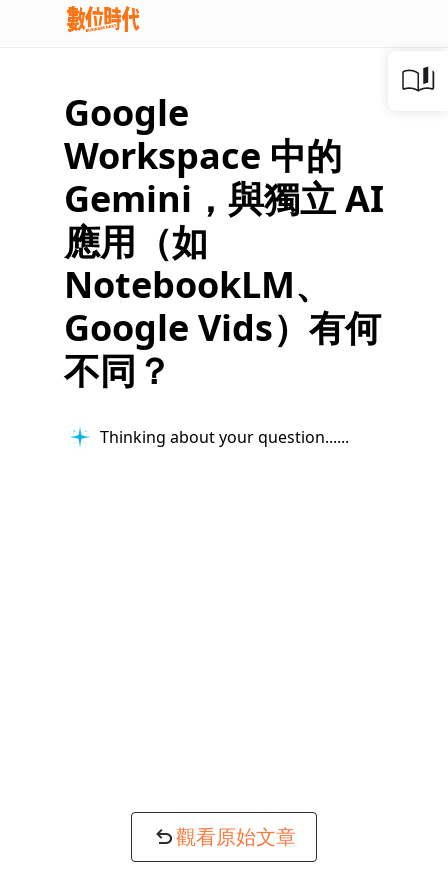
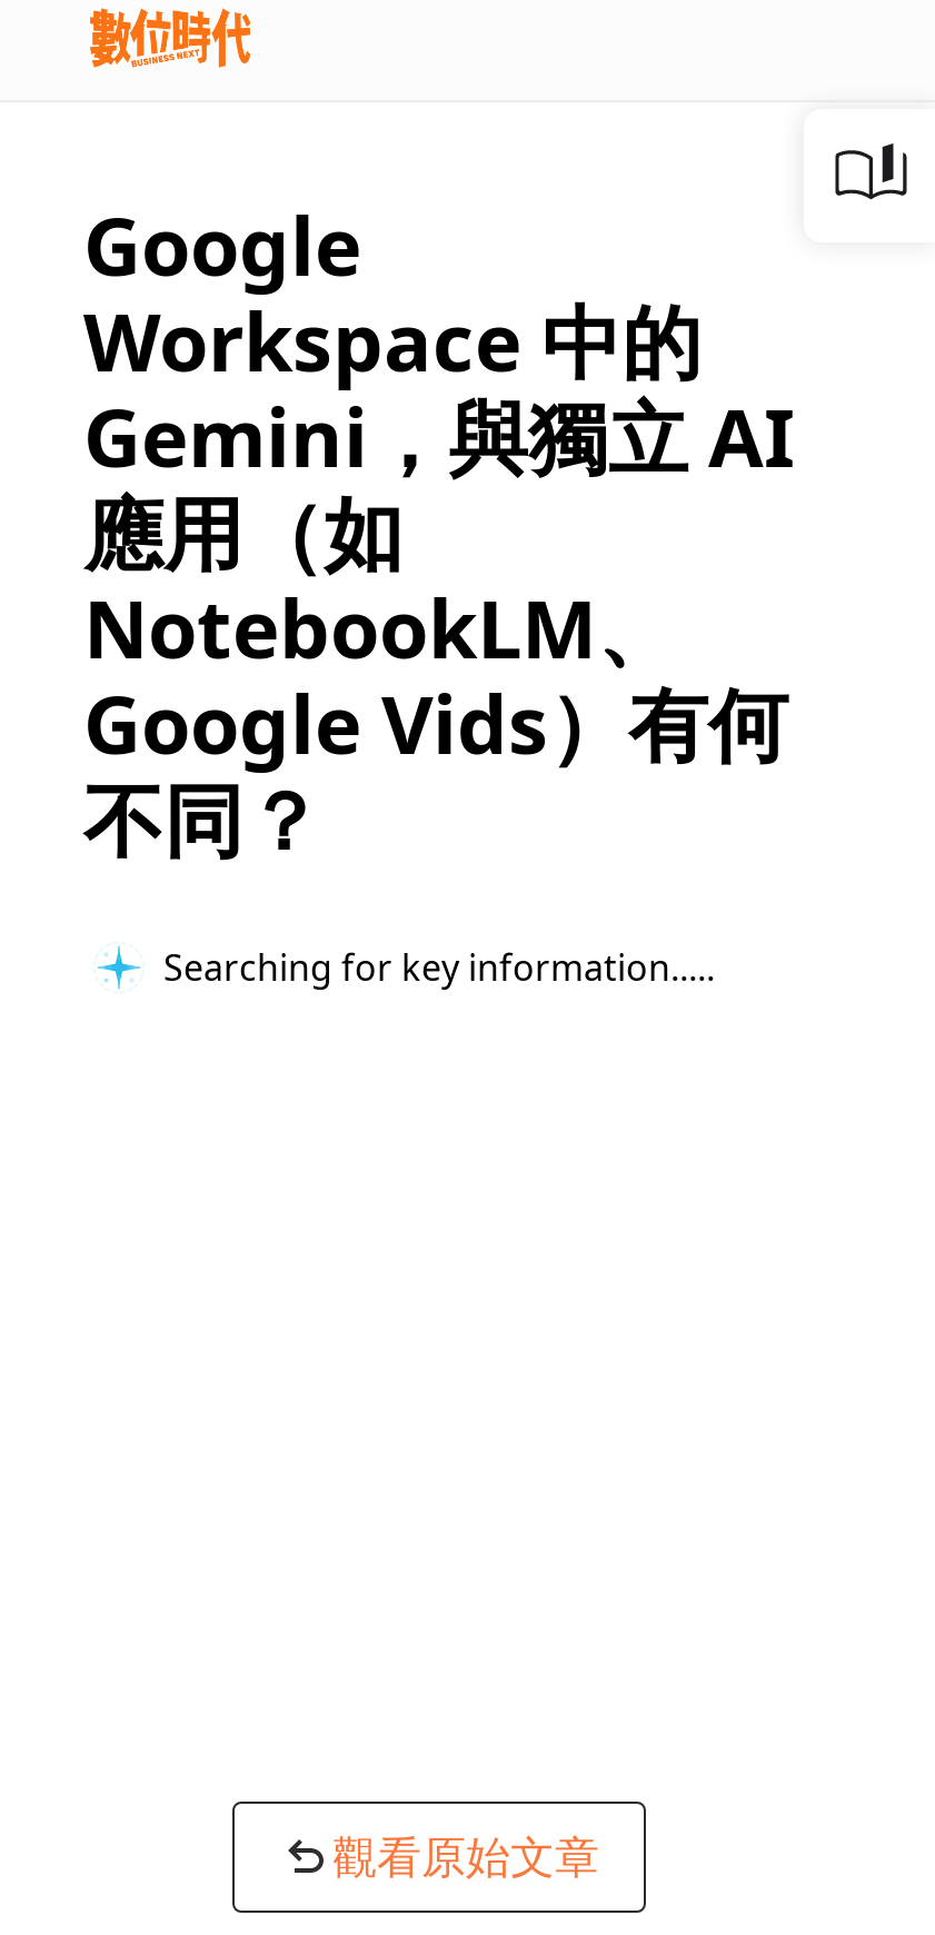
[100,425,337,447] Thinking about your question... -> [163,942,697,991] Searching for key information...

